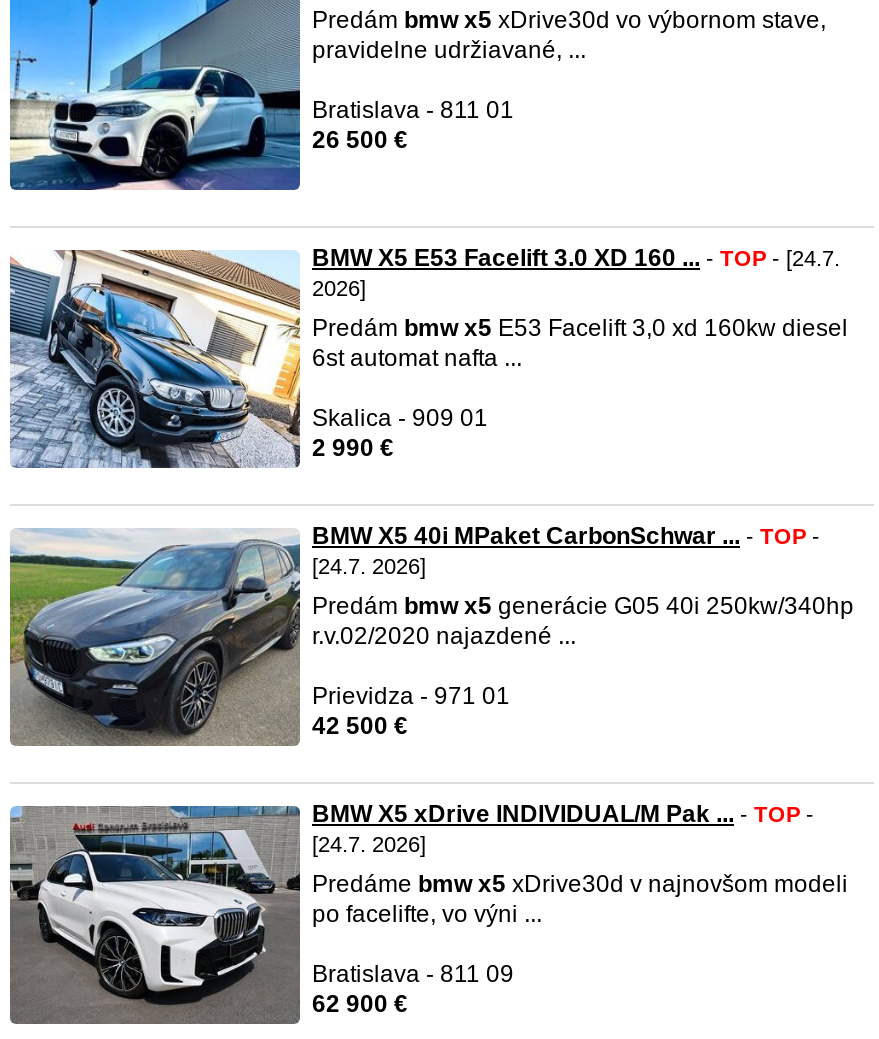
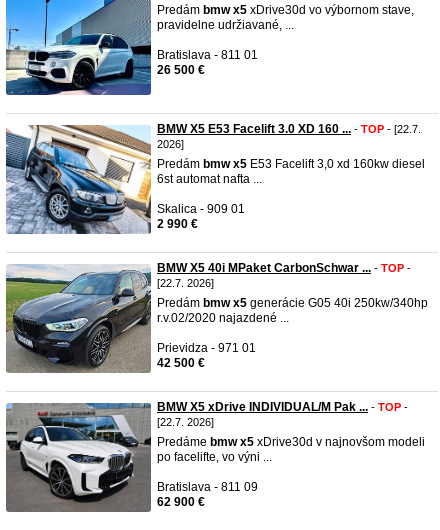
[312,244,840,272] BMW X5 E53 Facelift 3.0 XD 160 ... - TOP - [24.7. -> [157,122,421,136] BMW X5 E53 Facelift 3.0 XD 160 ... - TOP - [22.7.
[312,554,426,578] [24.7. 2026] -> [157,277,214,289] [22.7. 2026]
[312,832,426,856] [24.7. 2026] -> [157,416,214,428] [22.7. 2026]

